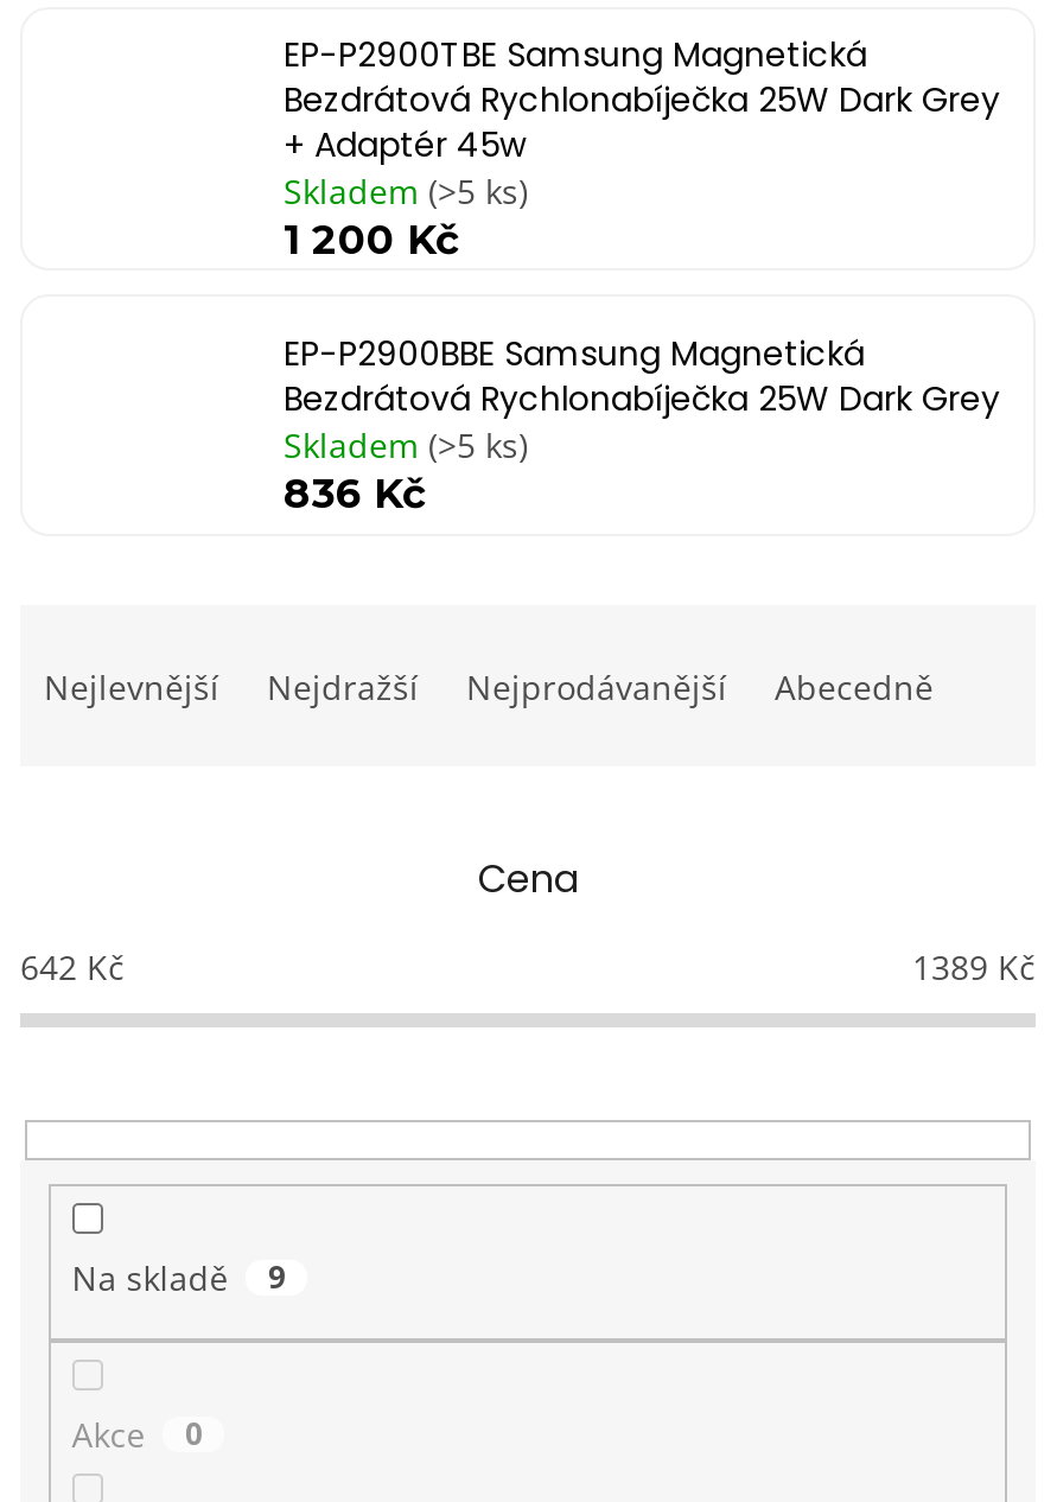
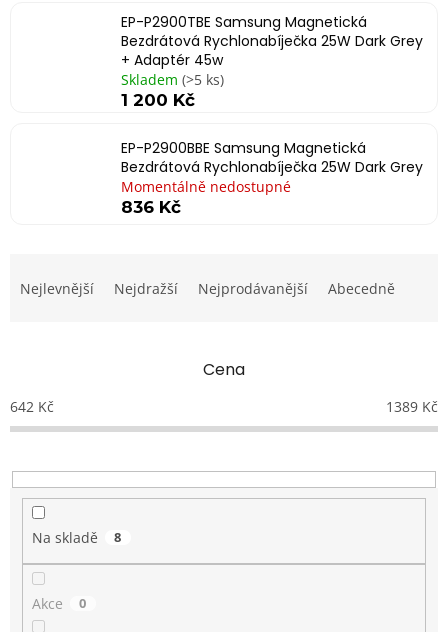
[284,422,528,467] Skladem (>5 ks) -> [121,177,291,196] Momentálně nedostupné
[268,1255,285,1298] 9 -> [114,528,121,546] 8

